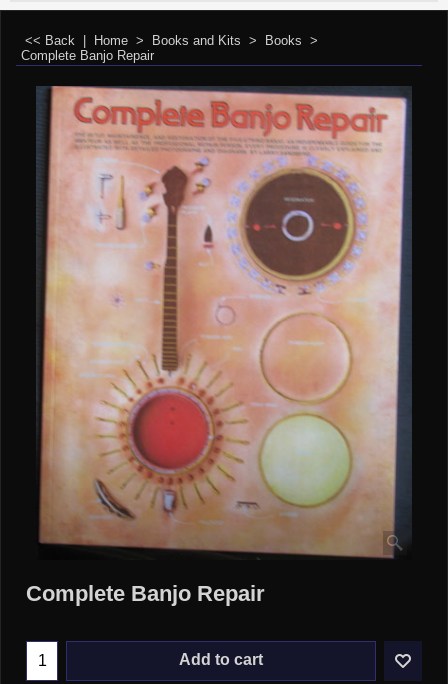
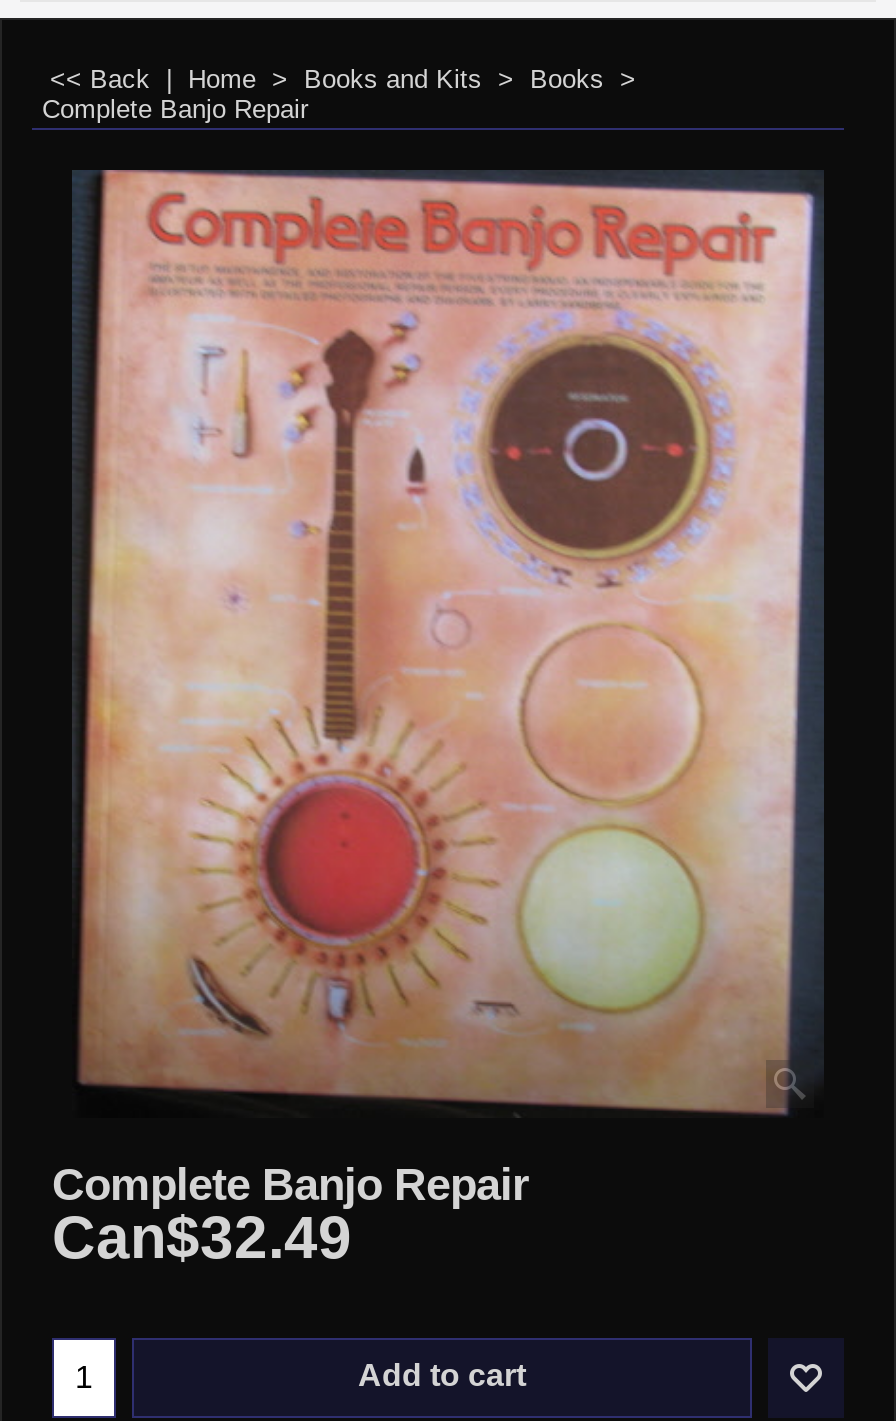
none -> [52,1205,352,1271] Can$32.49

